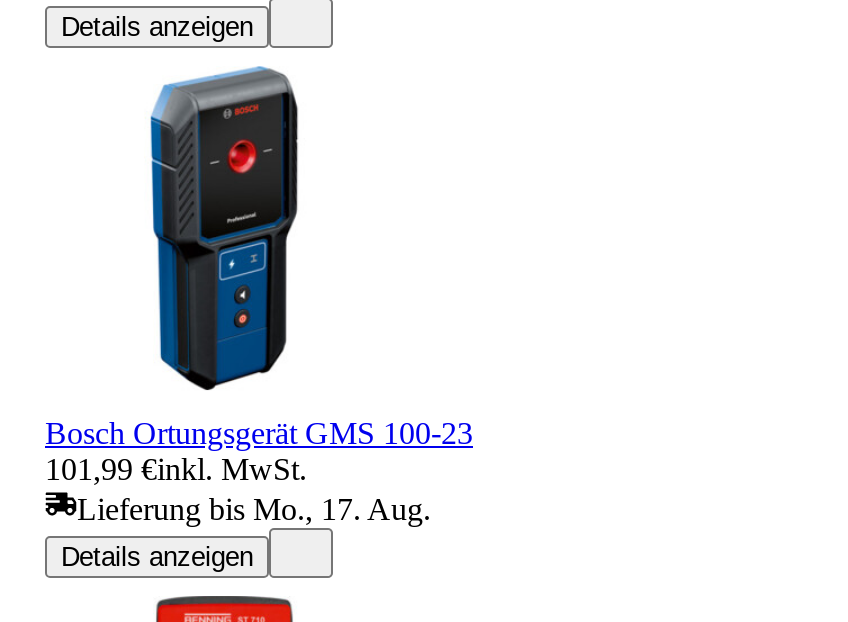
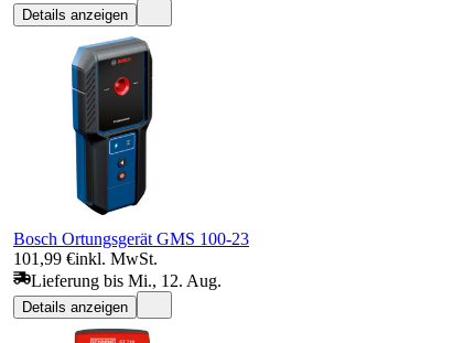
[77,492,431,526] Lieferung bis Mo., 17. Aug. -> [31,271,222,290] Lieferung bis Mi., 12. Aug.

